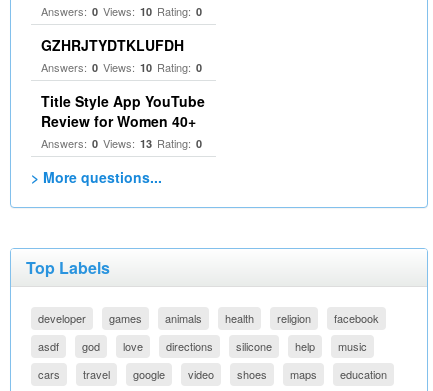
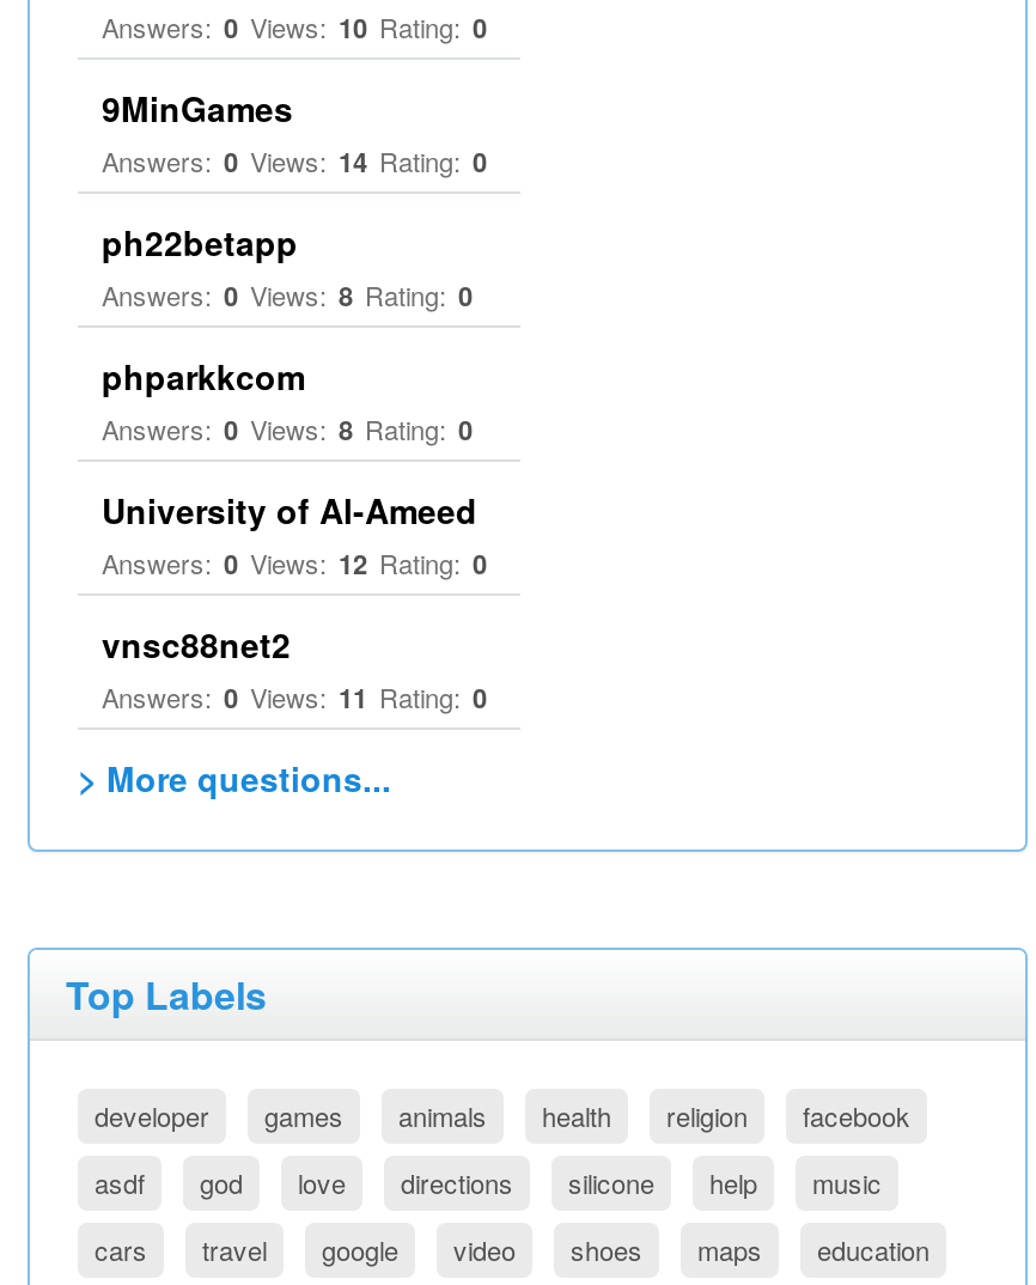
[41,35,205,151] GZHRJTYDTKLUFDH | Answers: 0 Views: 10 Rating: 0 | Title Style App YouTube | Review for Women 40+ | Answers: 0 Views: 13 Rating: 0 -> [102,84,487,715] 9MinGames | Answers: 0 Views: 14 Rating: 0 | ph22betapp | Answers: 0 Views: 8 Rating: 0 | phparkkcom | Answers: 0 Views: 8 Rating: 0 | University of Al-Ameed | Answers: 0 Views: 12 Rating: 0 | vnsc88net2 | Answers: 0 Views: 11 Rating: 0

